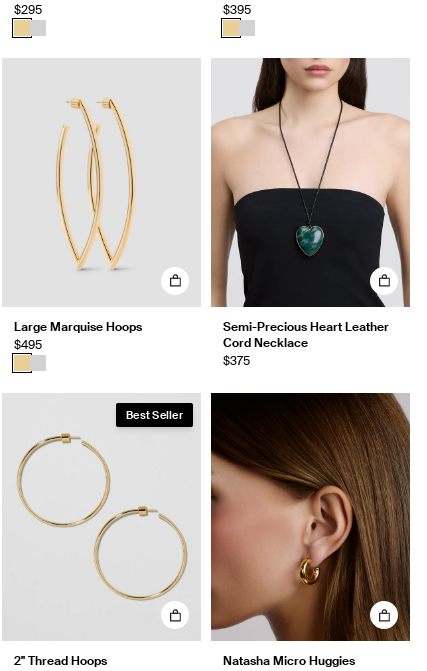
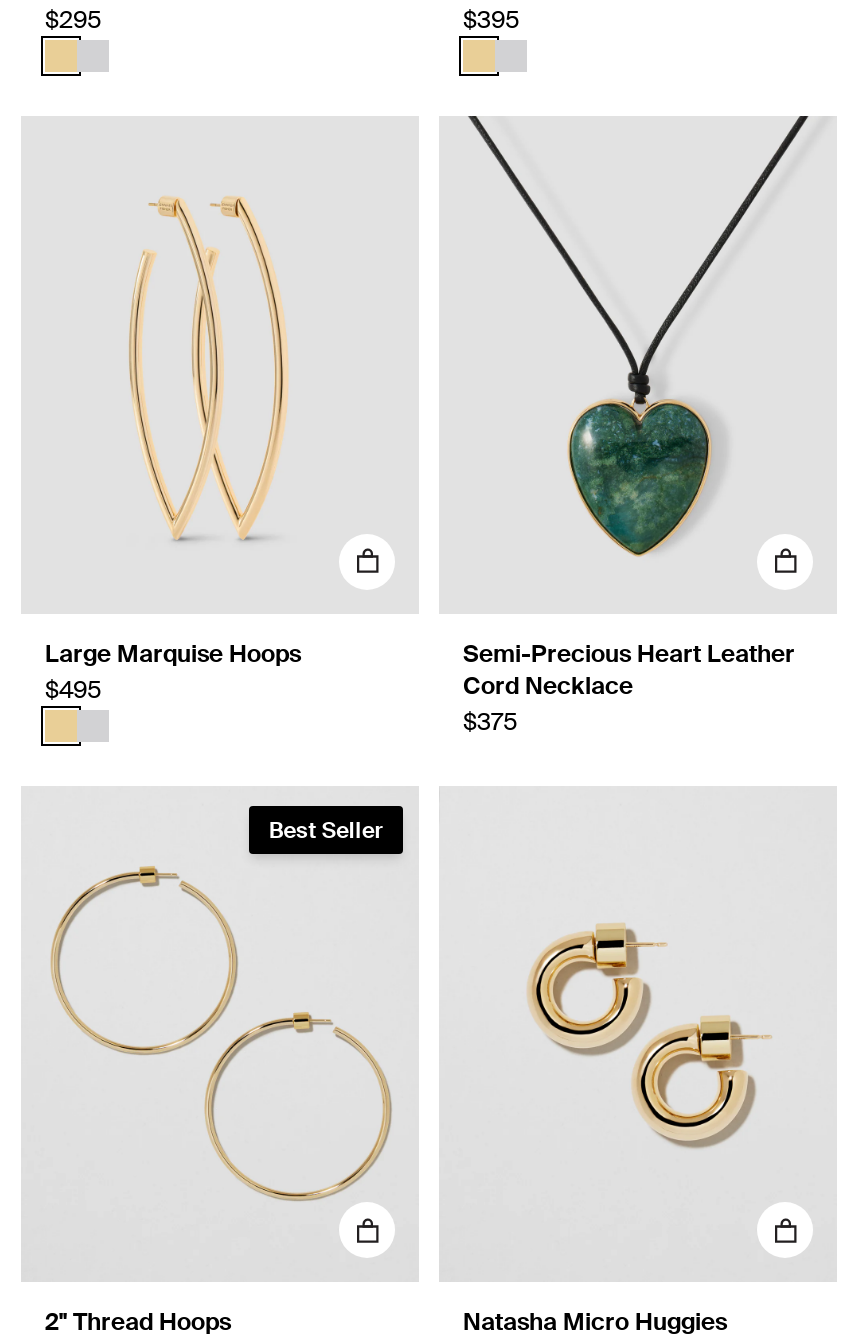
[211,57,411,308] [image] -> [439,114,837,614] [image]
[210,392,411,642] [image] -> [439,786,837,1282] [image]

